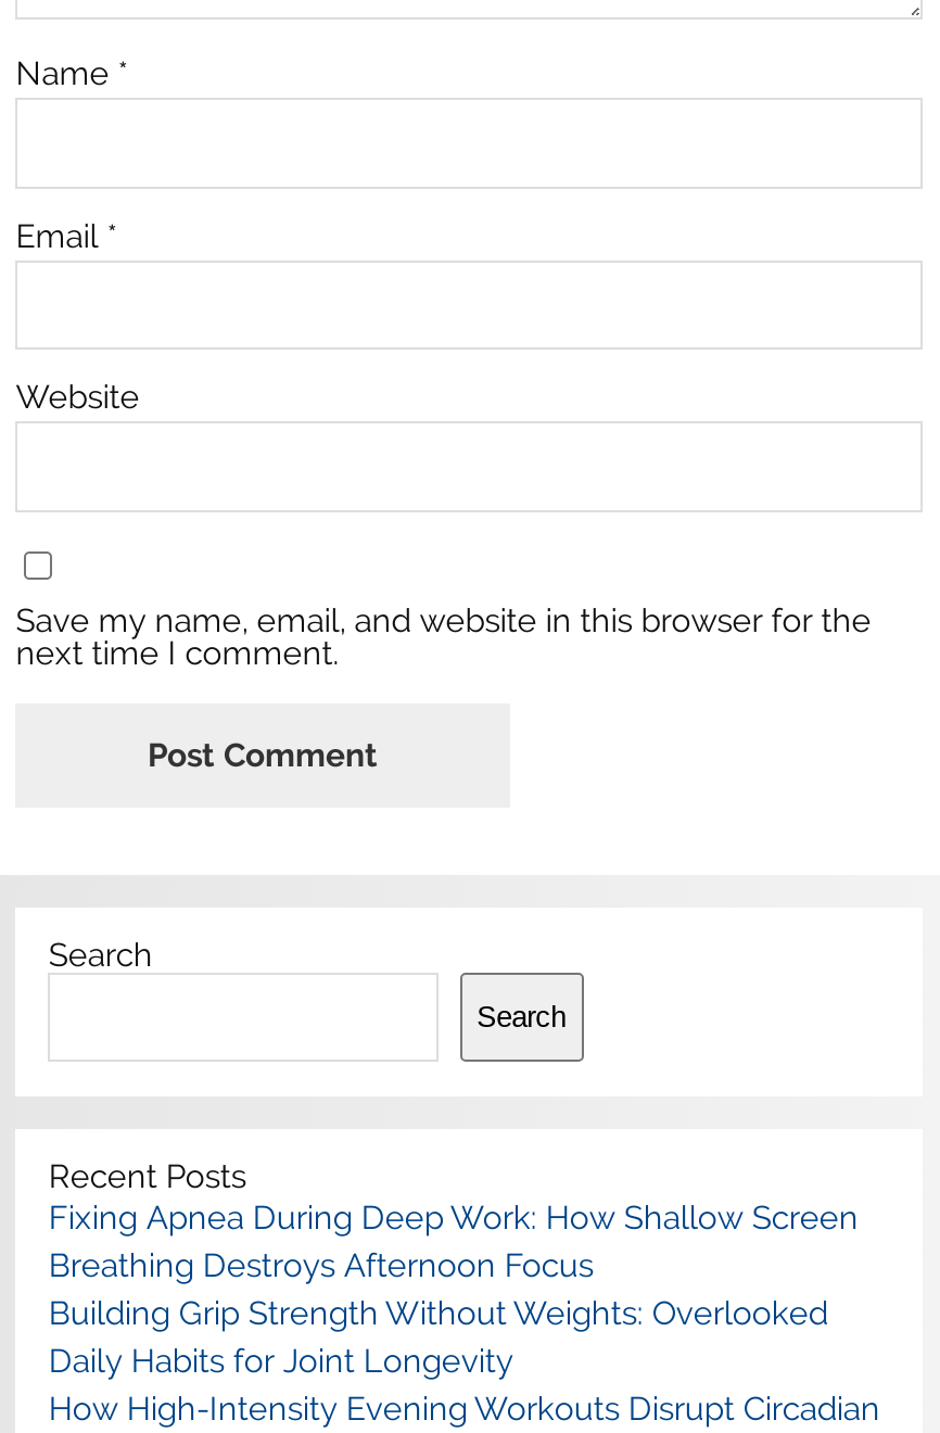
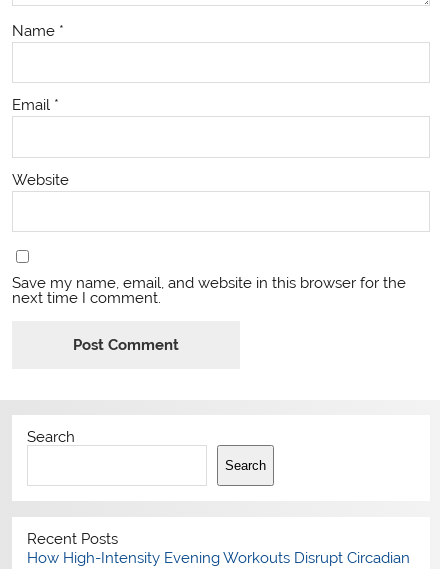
[49,1198,858,1380] Fixing Apnea During Deep Work: How Shallow Screen | Breathing Destroys Afternoon Focus | Building Grip Strength Without Weights: Overlooked | Daily Habits for Joint Longevity -> none

